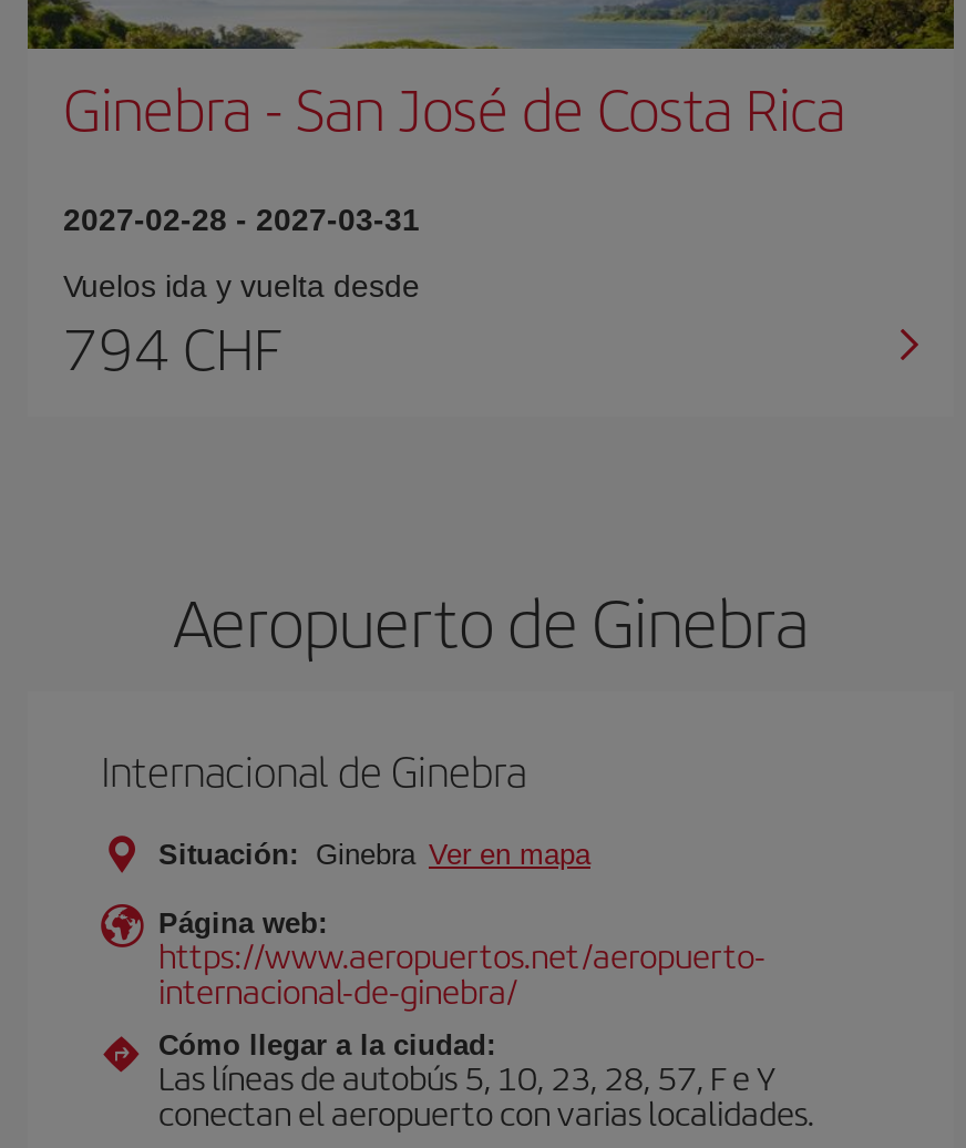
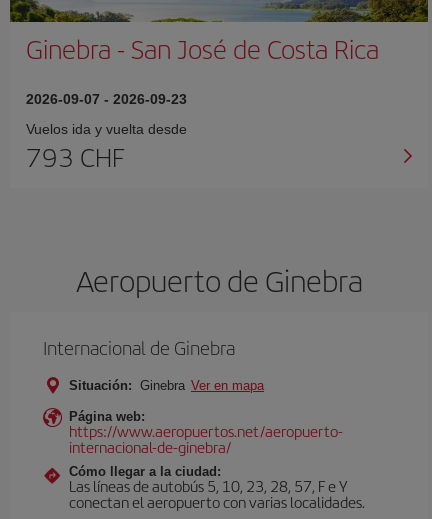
[63,202,420,237] 2027-02-28 - 2027-03-31 -> [26,91,187,107] 2026-09-07 - 2026-09-23
[63,306,280,388] 794 CHF -> [26,138,124,175] 793 CHF

